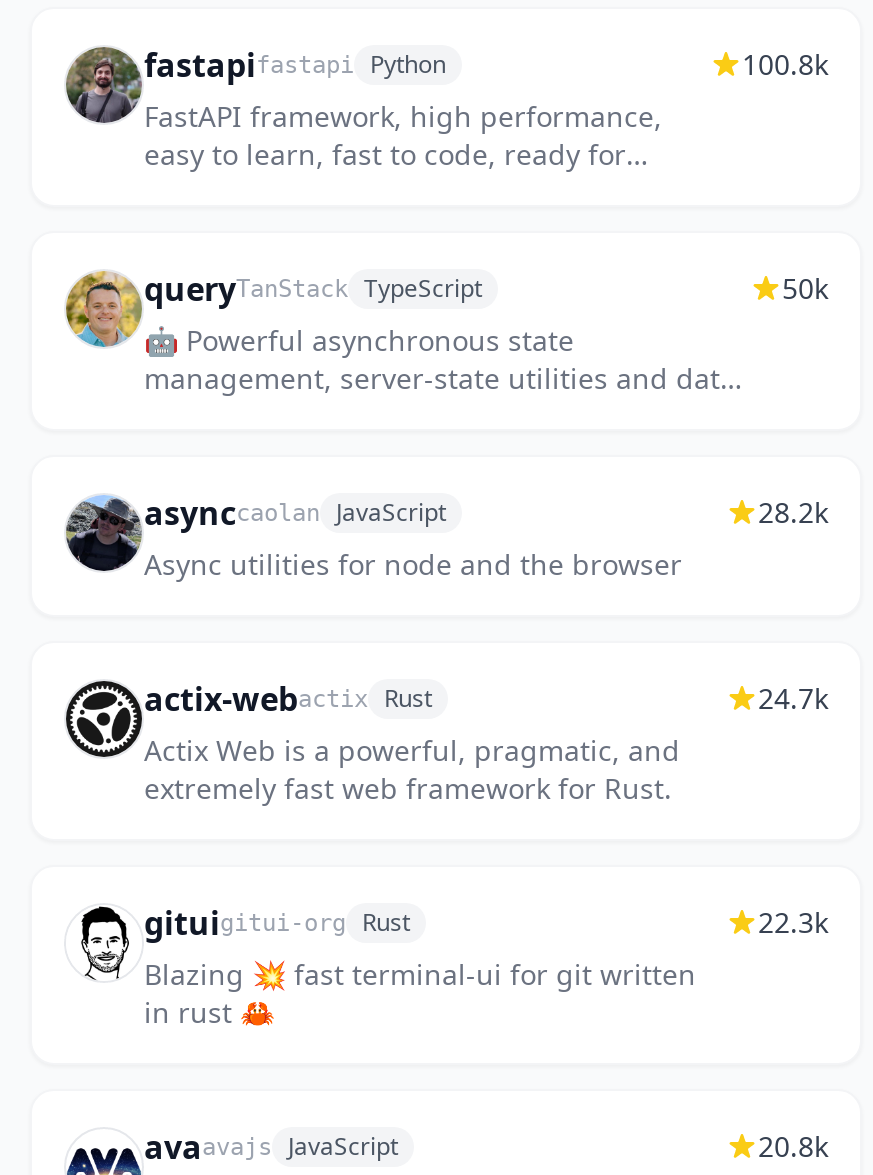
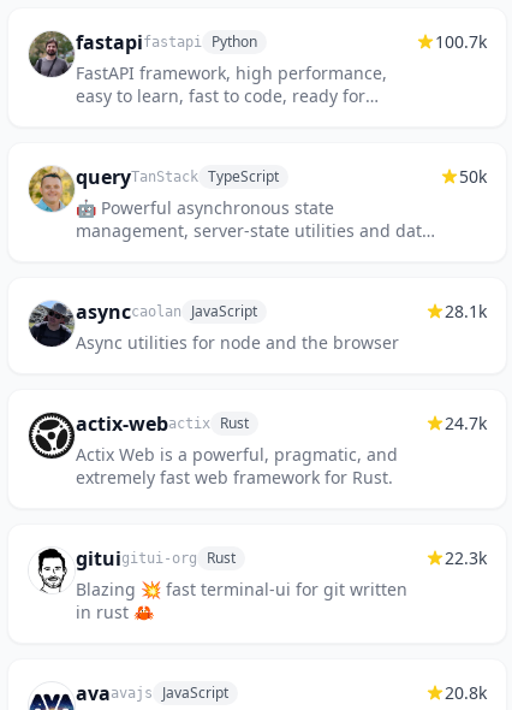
[742,45,828,83] 100.8k -> [435,30,487,53] 100.7k
[758,493,828,531] 28.2k -> [445,300,487,323] 28.1k

